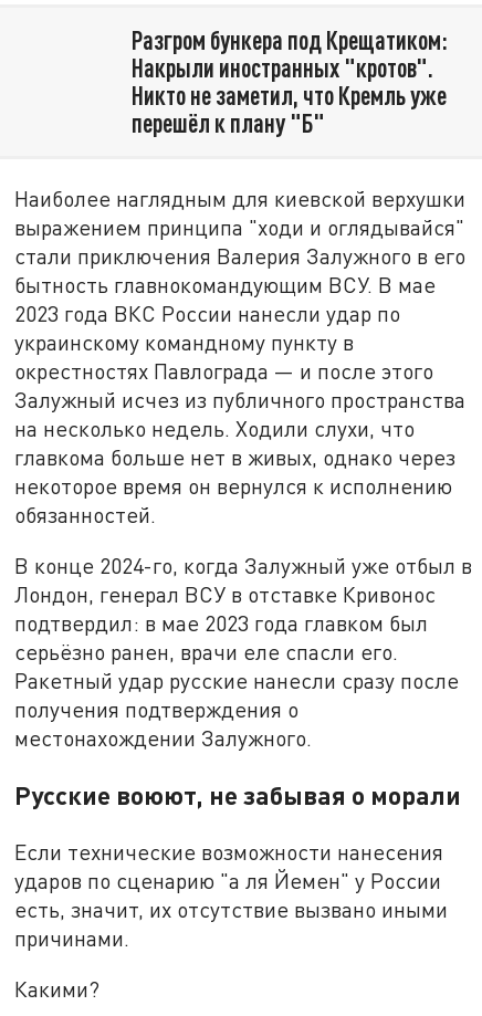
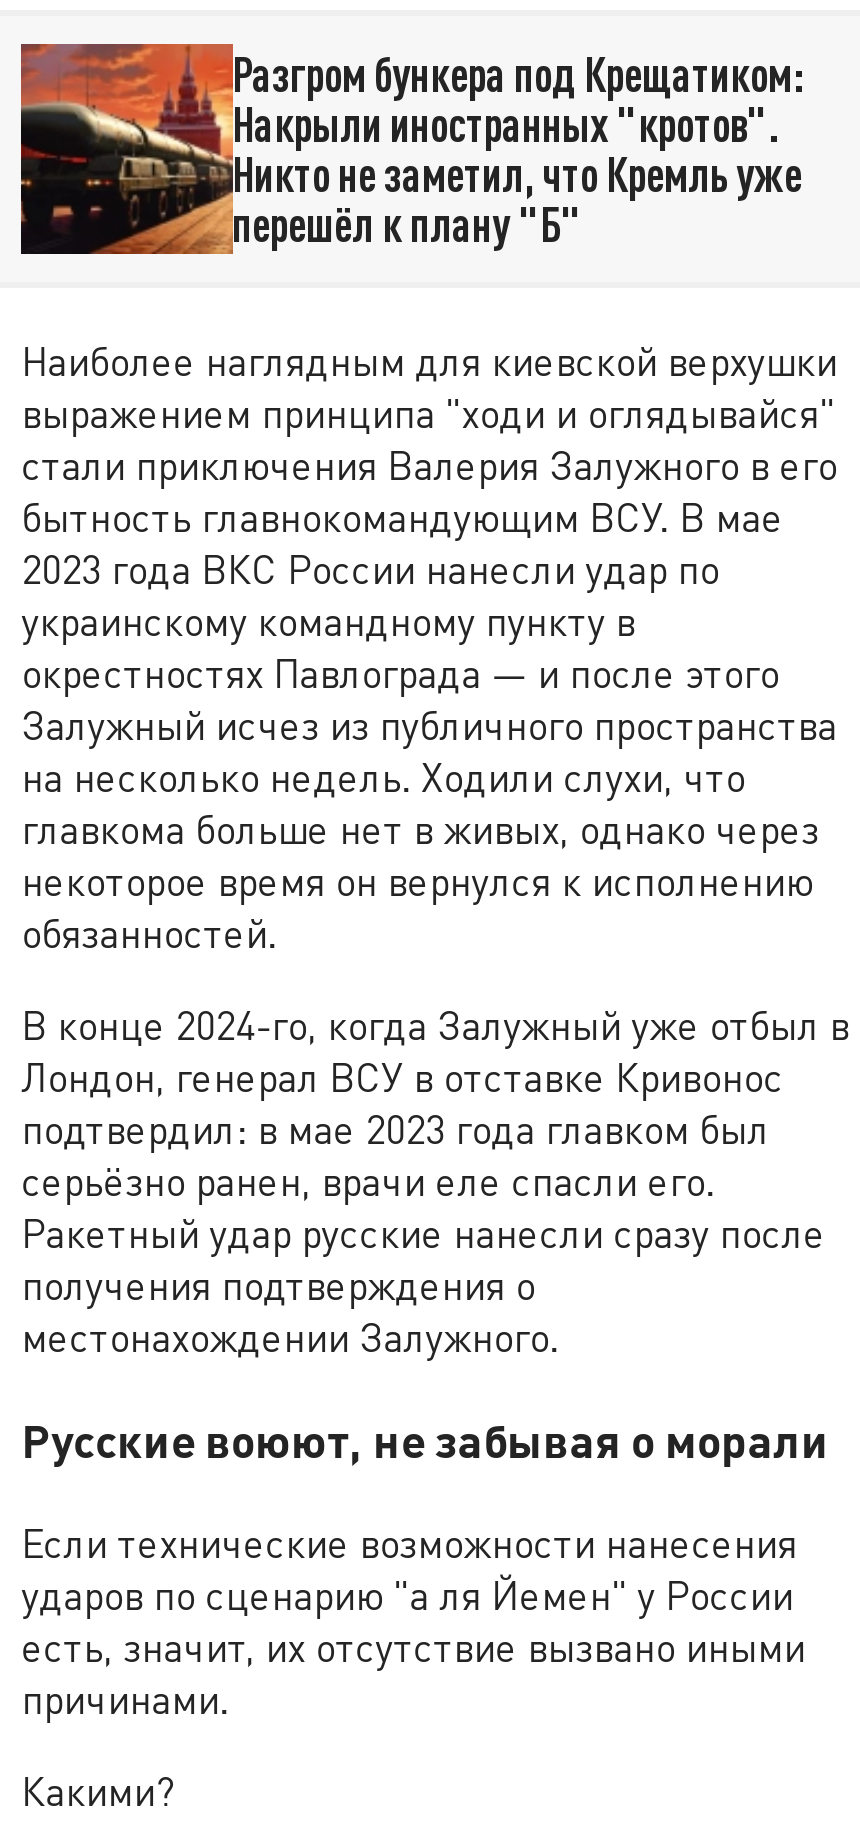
none -> [19,42,225,256] [image]

